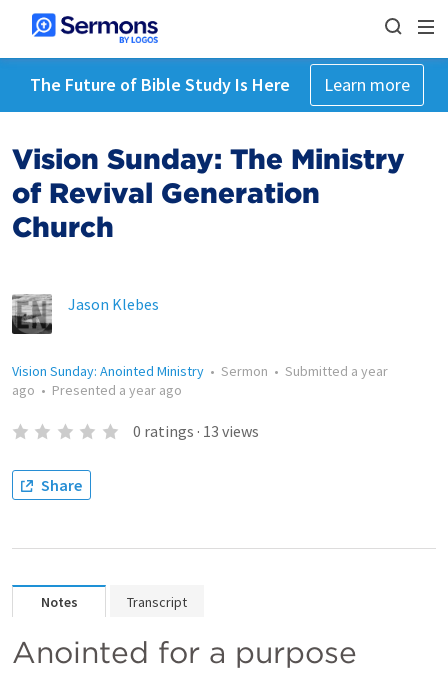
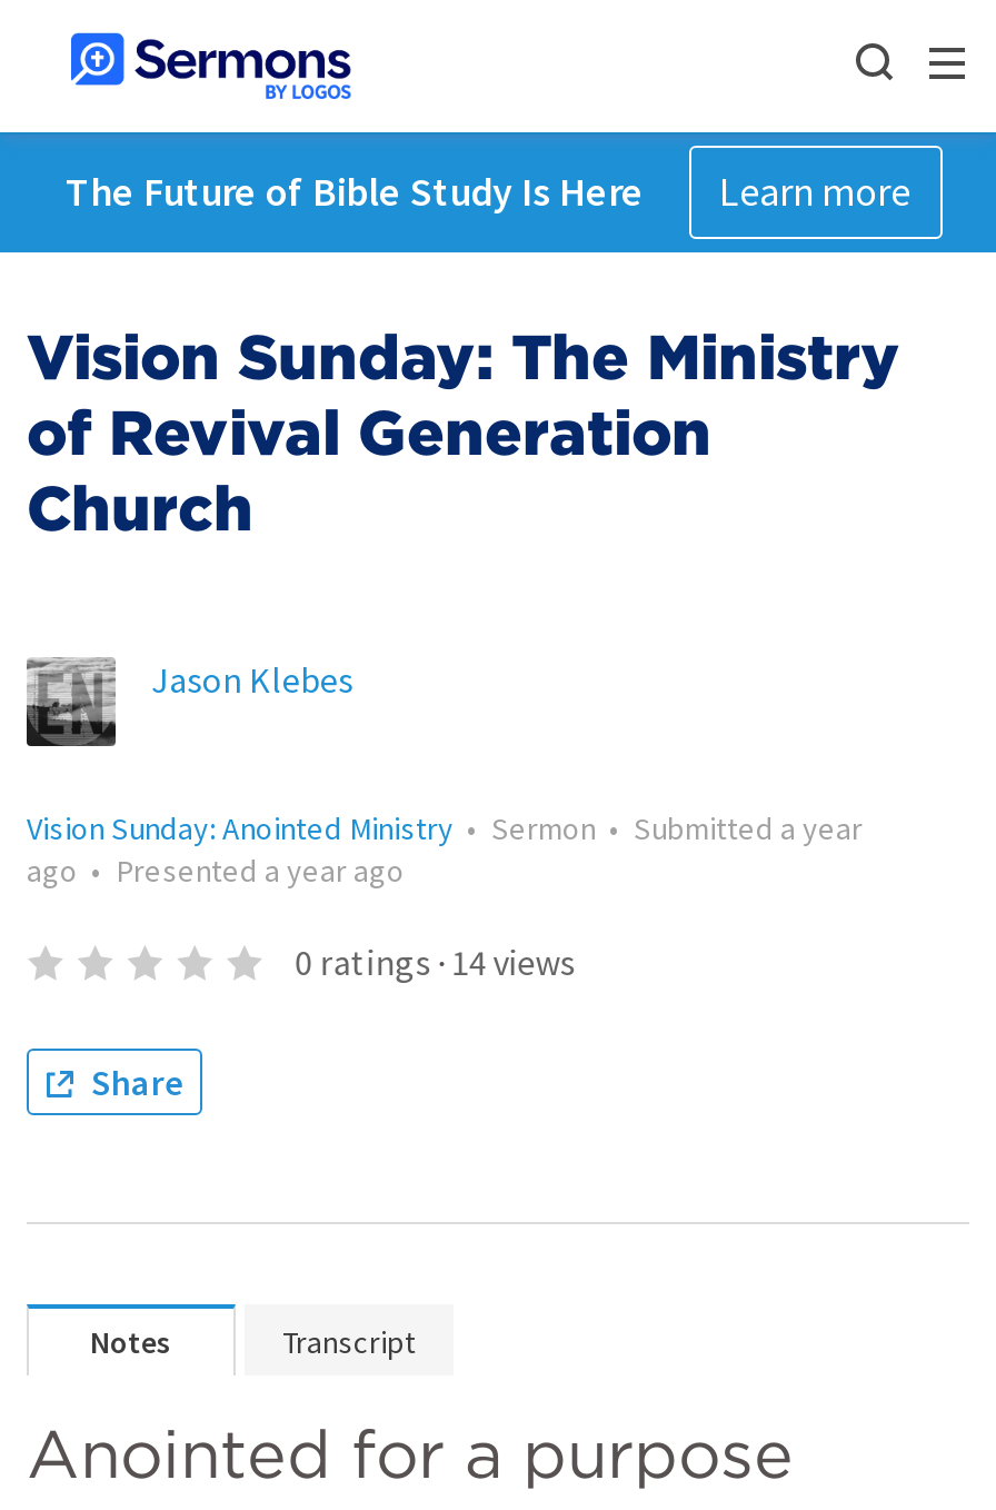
[133,421,259,441] 0 ratings · 13 views -> [295,940,575,984] 0 ratings · 14 views

